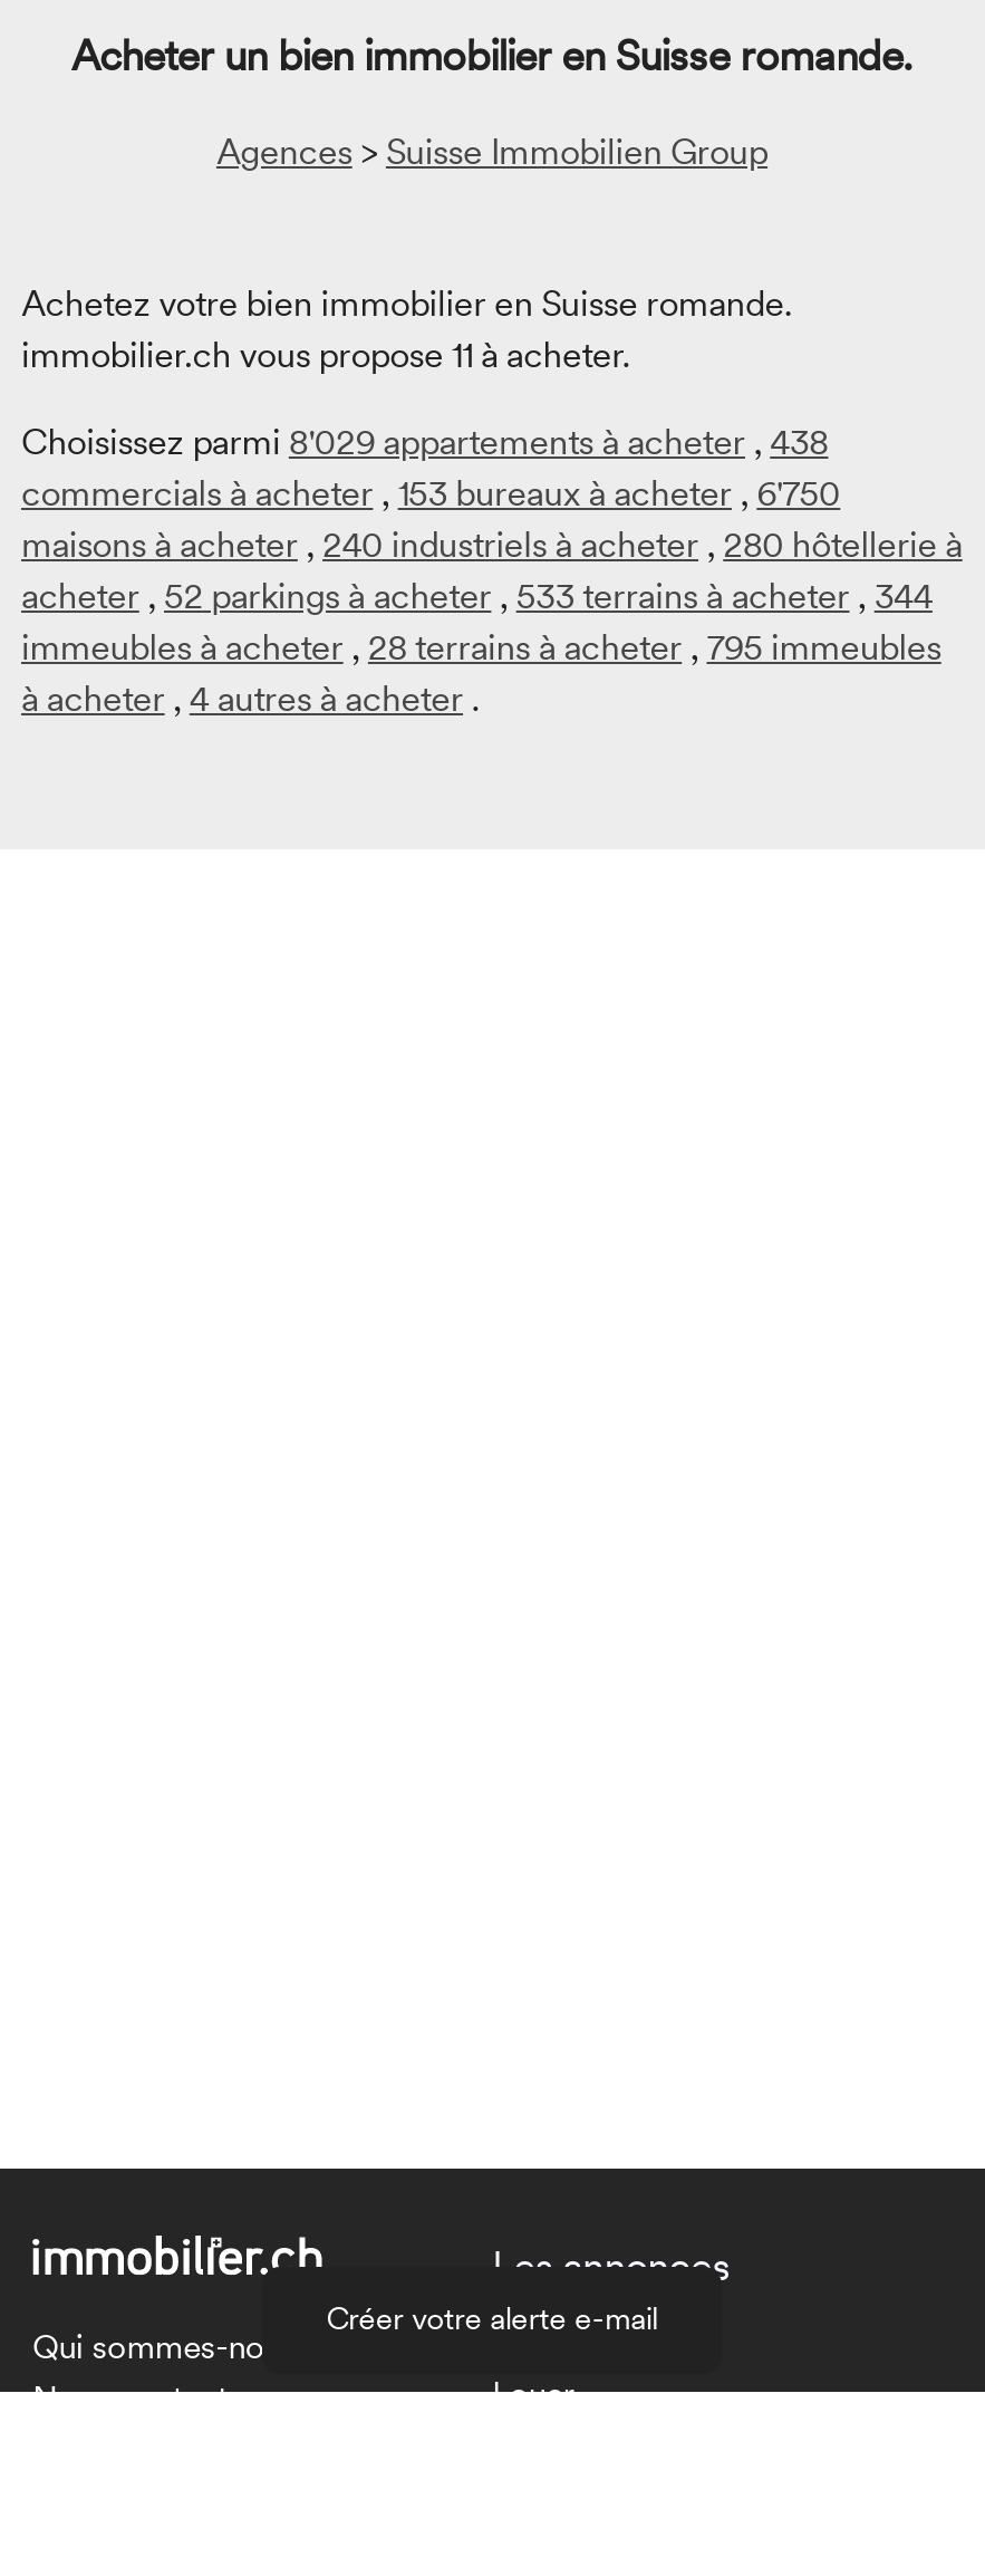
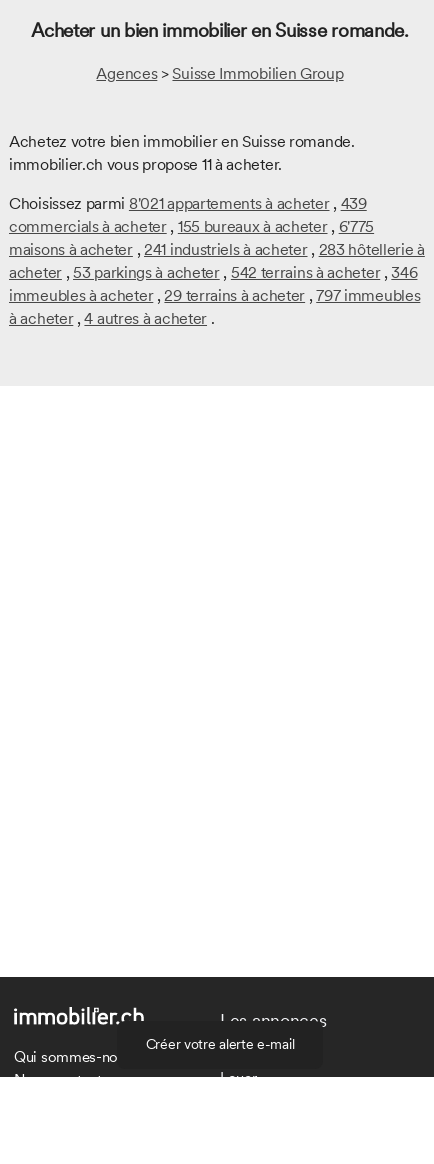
[21,421,828,463] Choisissez parmi 8'029 appartements à acheter, 438 -> [9,194,367,213] Choisissez parmi 8'021 appartements à acheter, 439
[21,472,840,515] commercials à acheter, 153 bureaux à acheter, 6'750 -> [9,217,374,236] commercials à acheter, 155 bureaux à acheter, 6'775
[21,524,962,566] maisons à acheter, 240 industriels à acheter, 280 hôtellerie à -> [9,240,425,259] maisons à acheter, 241 industriels à acheter, 283 hôtellerie à
[21,575,933,617] acheter, 52 parkings à acheter, 533 terrains à acheter, 344 -> [9,263,417,282] acheter, 53 parkings à acheter, 542 terrains à acheter, 346
[21,626,941,669] immeubles à acheter, 28 terrains à acheter, 795 immeubles -> [9,286,420,305] immeubles à acheter, 29 terrains à acheter, 797 immeubles

